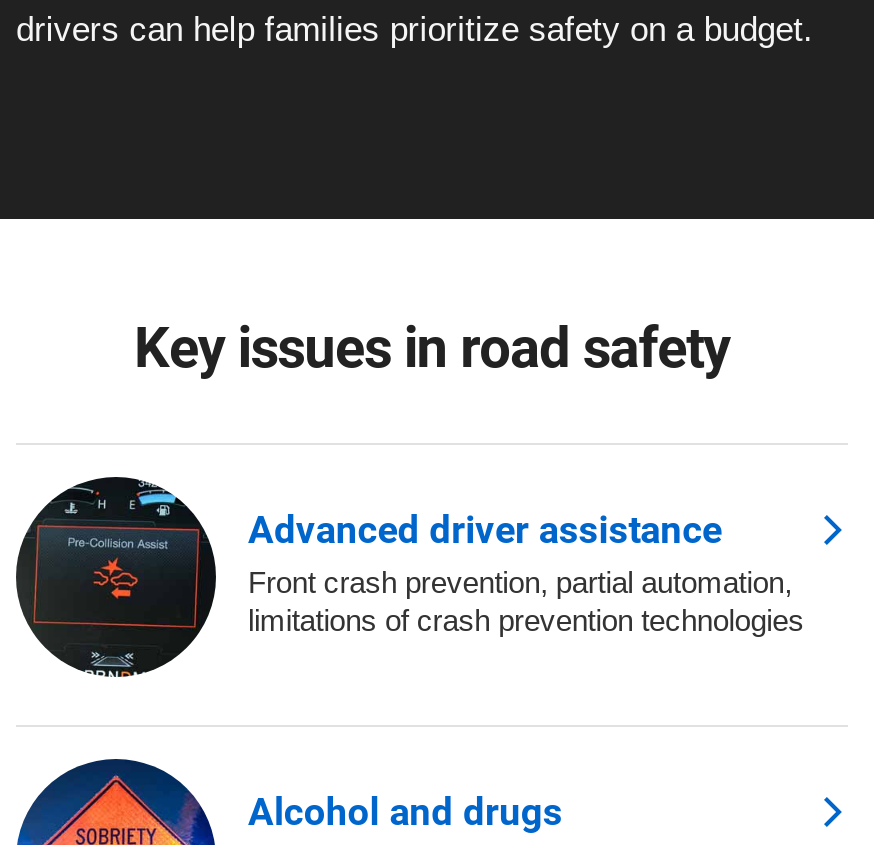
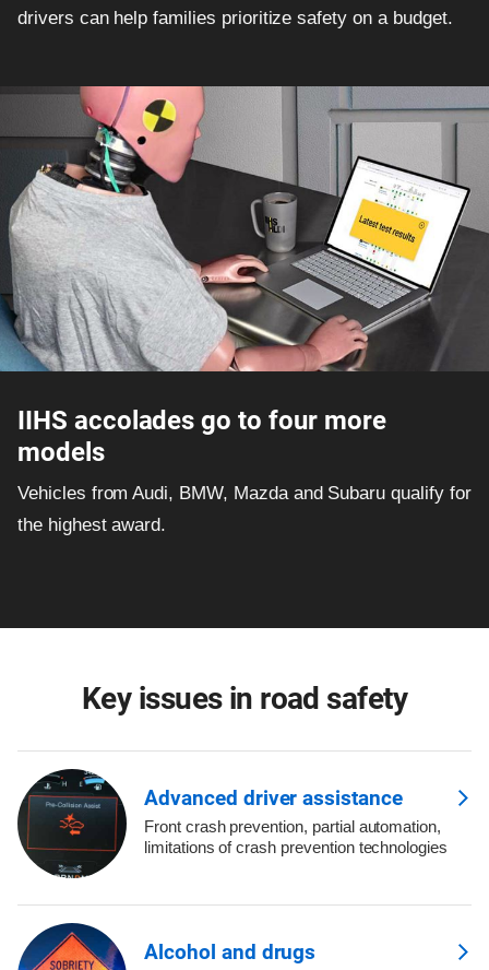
none -> [3,85,486,535] [image] | IIHS accolades go to four more | models | Vehicles from Audi, BMW, Mazda and Subaru qualify for | the highest award.

